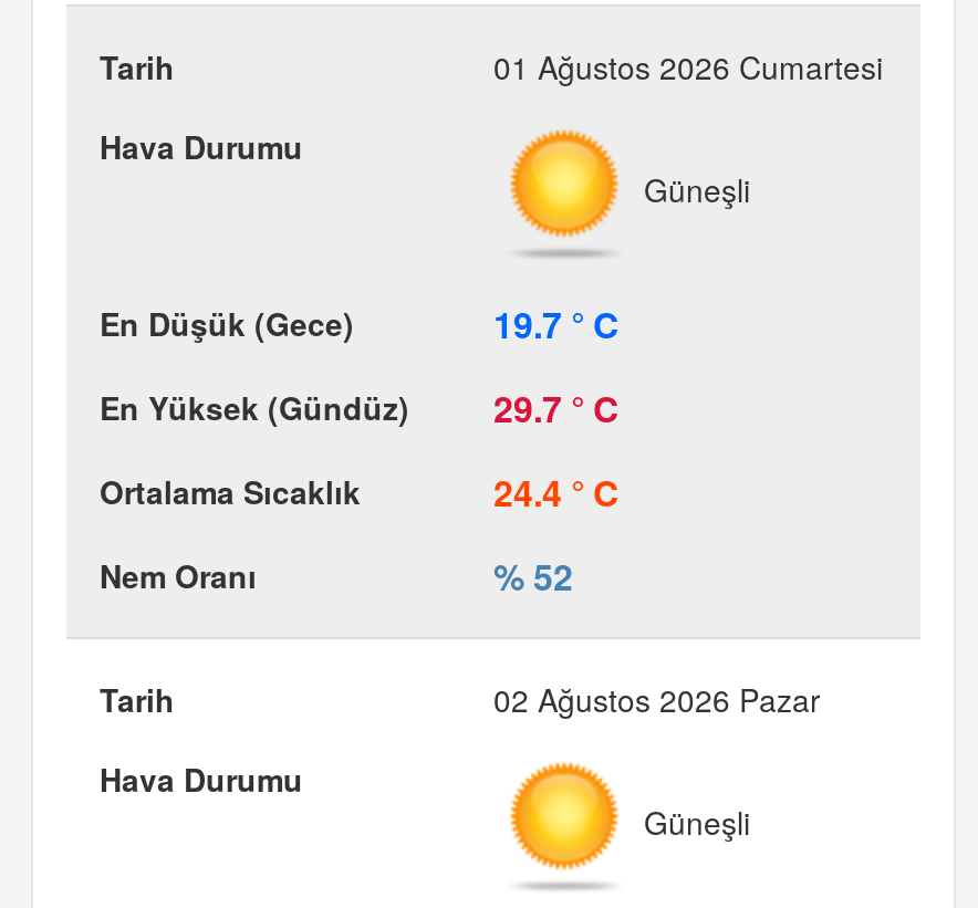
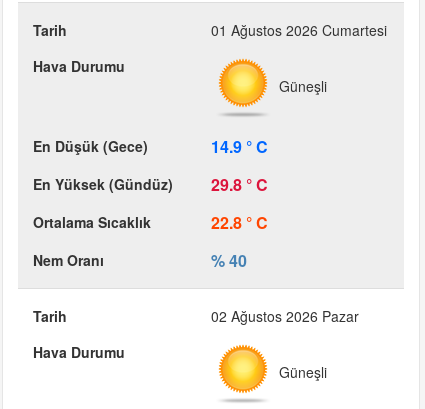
[493,299,620,349] 19.7 ° C -> [211,135,268,158] 14.9 ° C
[493,383,620,434] 29.7 ° C -> [211,173,268,196] 29.8 ° C
[493,467,620,518] 24.4 ° C -> [211,211,268,234] 22.8 ° C
[493,551,573,602] % 52 -> [211,249,247,272] % 40

